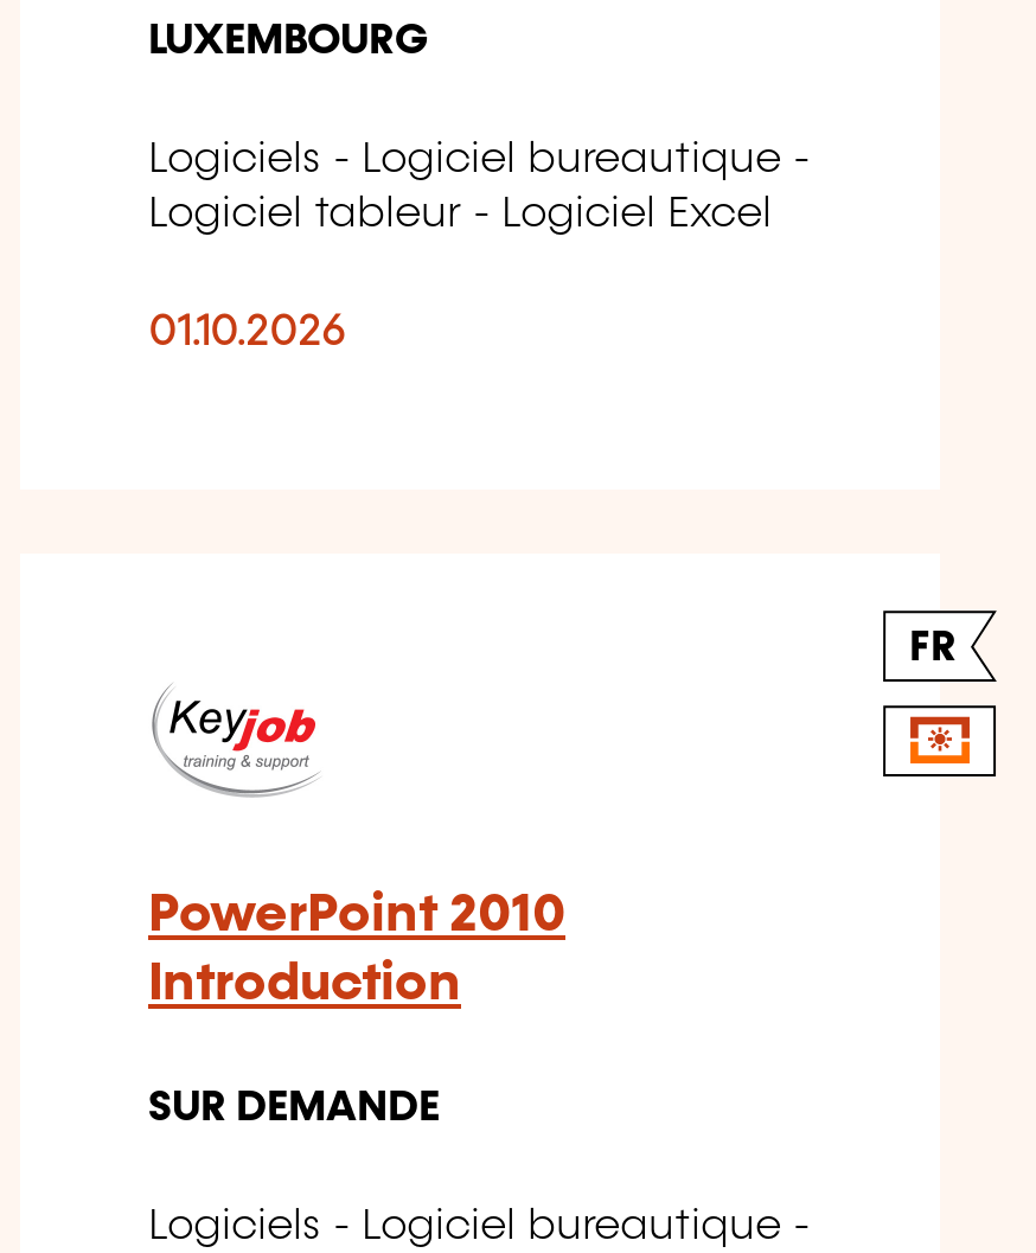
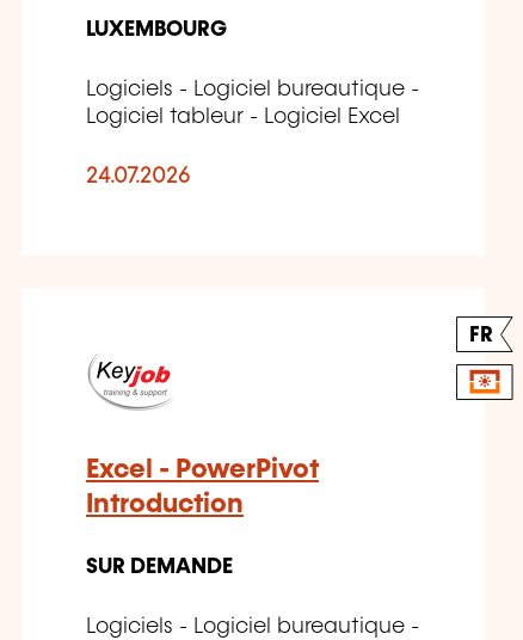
[148,311,345,354] 01.10.2026 -> [86,166,190,187] 24.07.2026
[148,887,565,942] PowerPoint 2010 -> [86,456,319,483] Excel - PowerPivot

